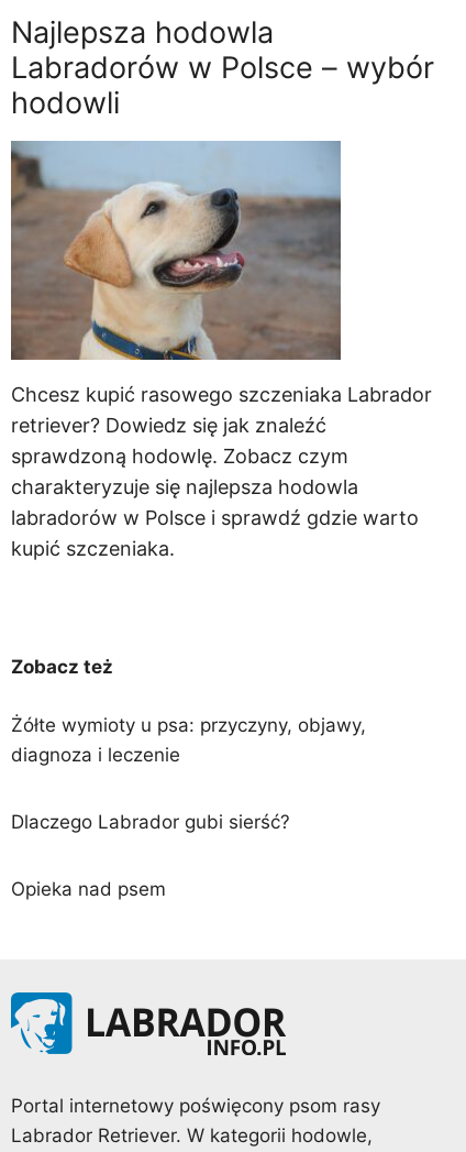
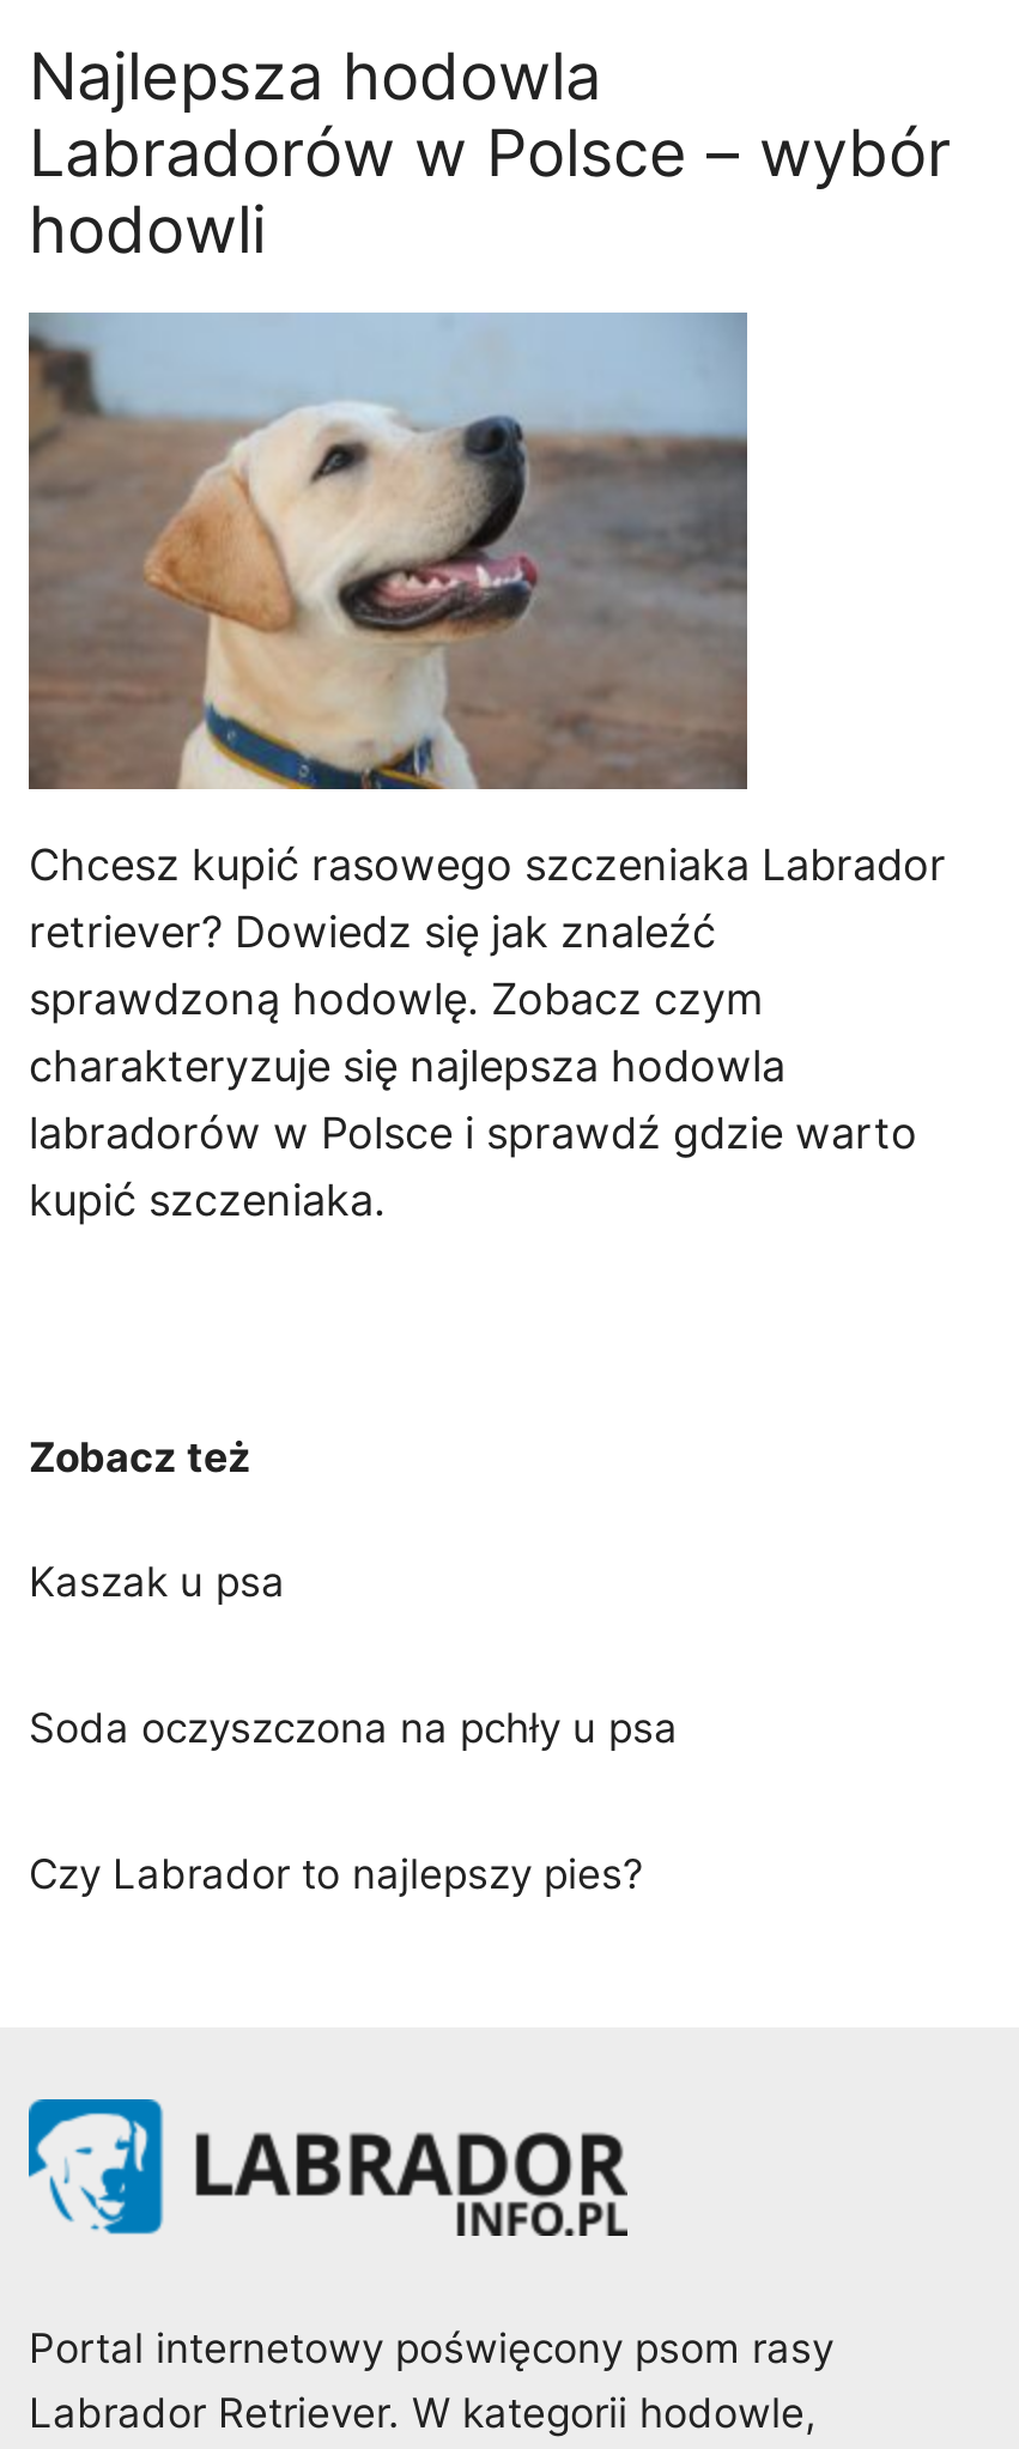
[11,714,366,765] Żółte wymioty u psa: przyczyny, objawy, | diagnoza i leczenie -> [29,1559,285,1607] Kaszak u psa
[11,810,290,832] Dlaczego Labrador gubi sierść? -> [29,1705,678,1753] Soda oczyszczona na pchły u psa
[11,877,166,899] Opieka nad psem -> [29,1851,644,1899] Czy Labrador to najlepszy pies?

